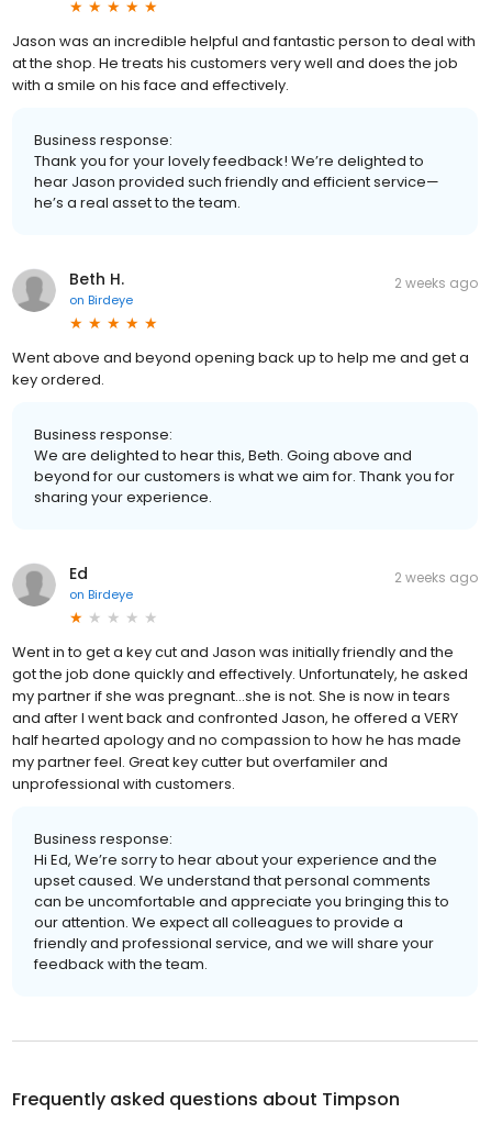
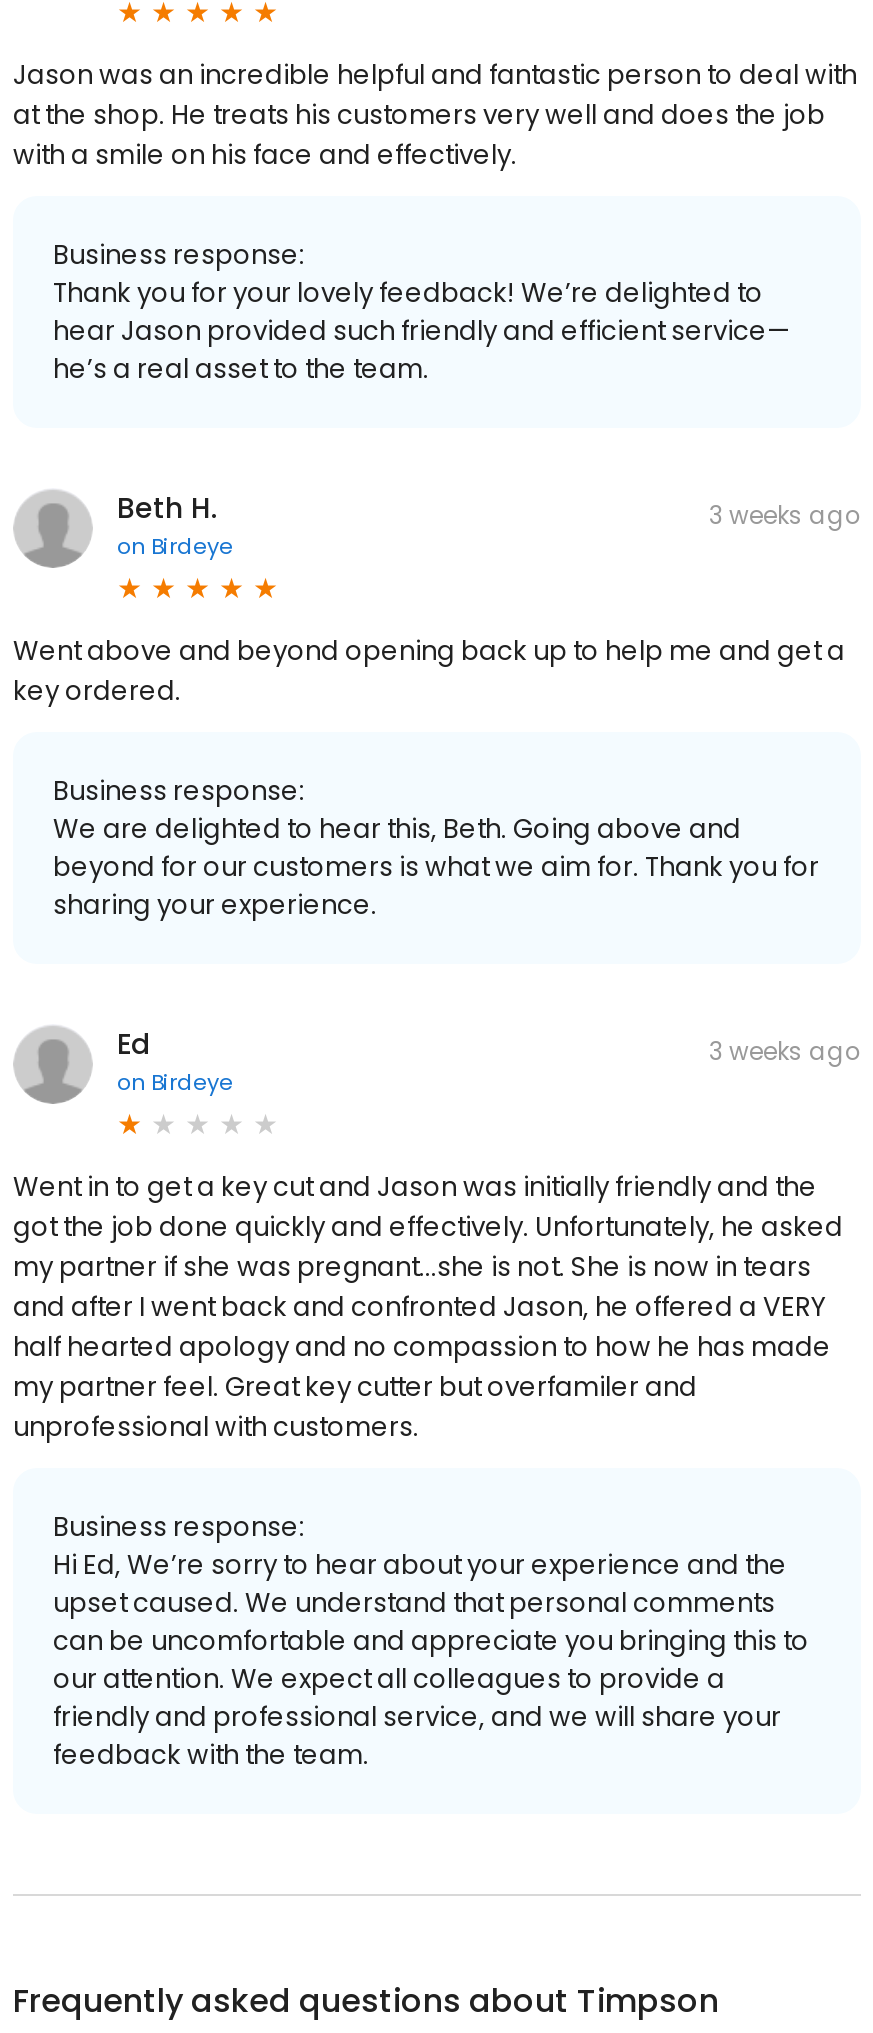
[394,273,478,292] 2 weeks ago -> [709,498,861,532] 3 weeks ago
[394,568,478,587] 2 weeks ago -> [709,1034,861,1068] 3 weeks ago

